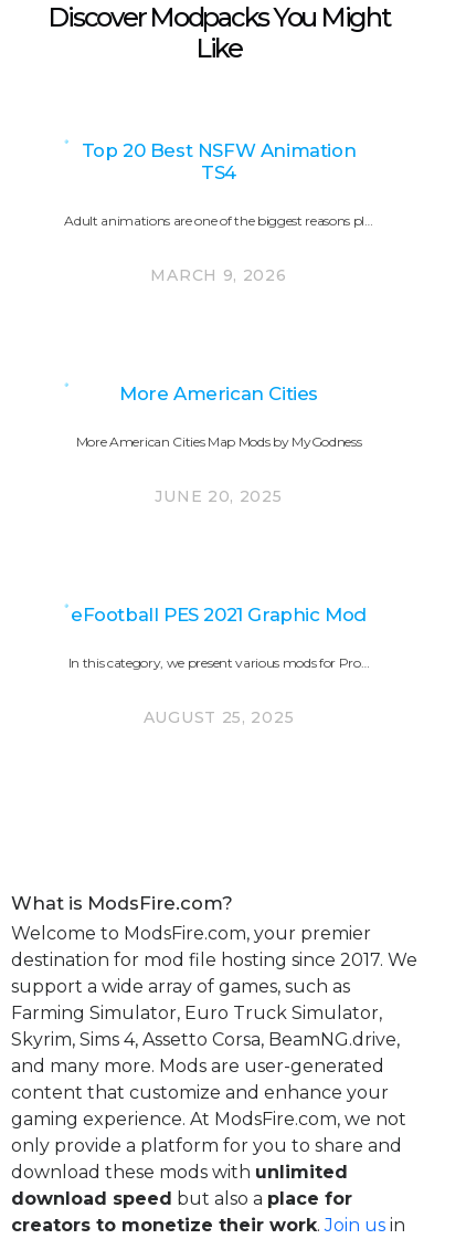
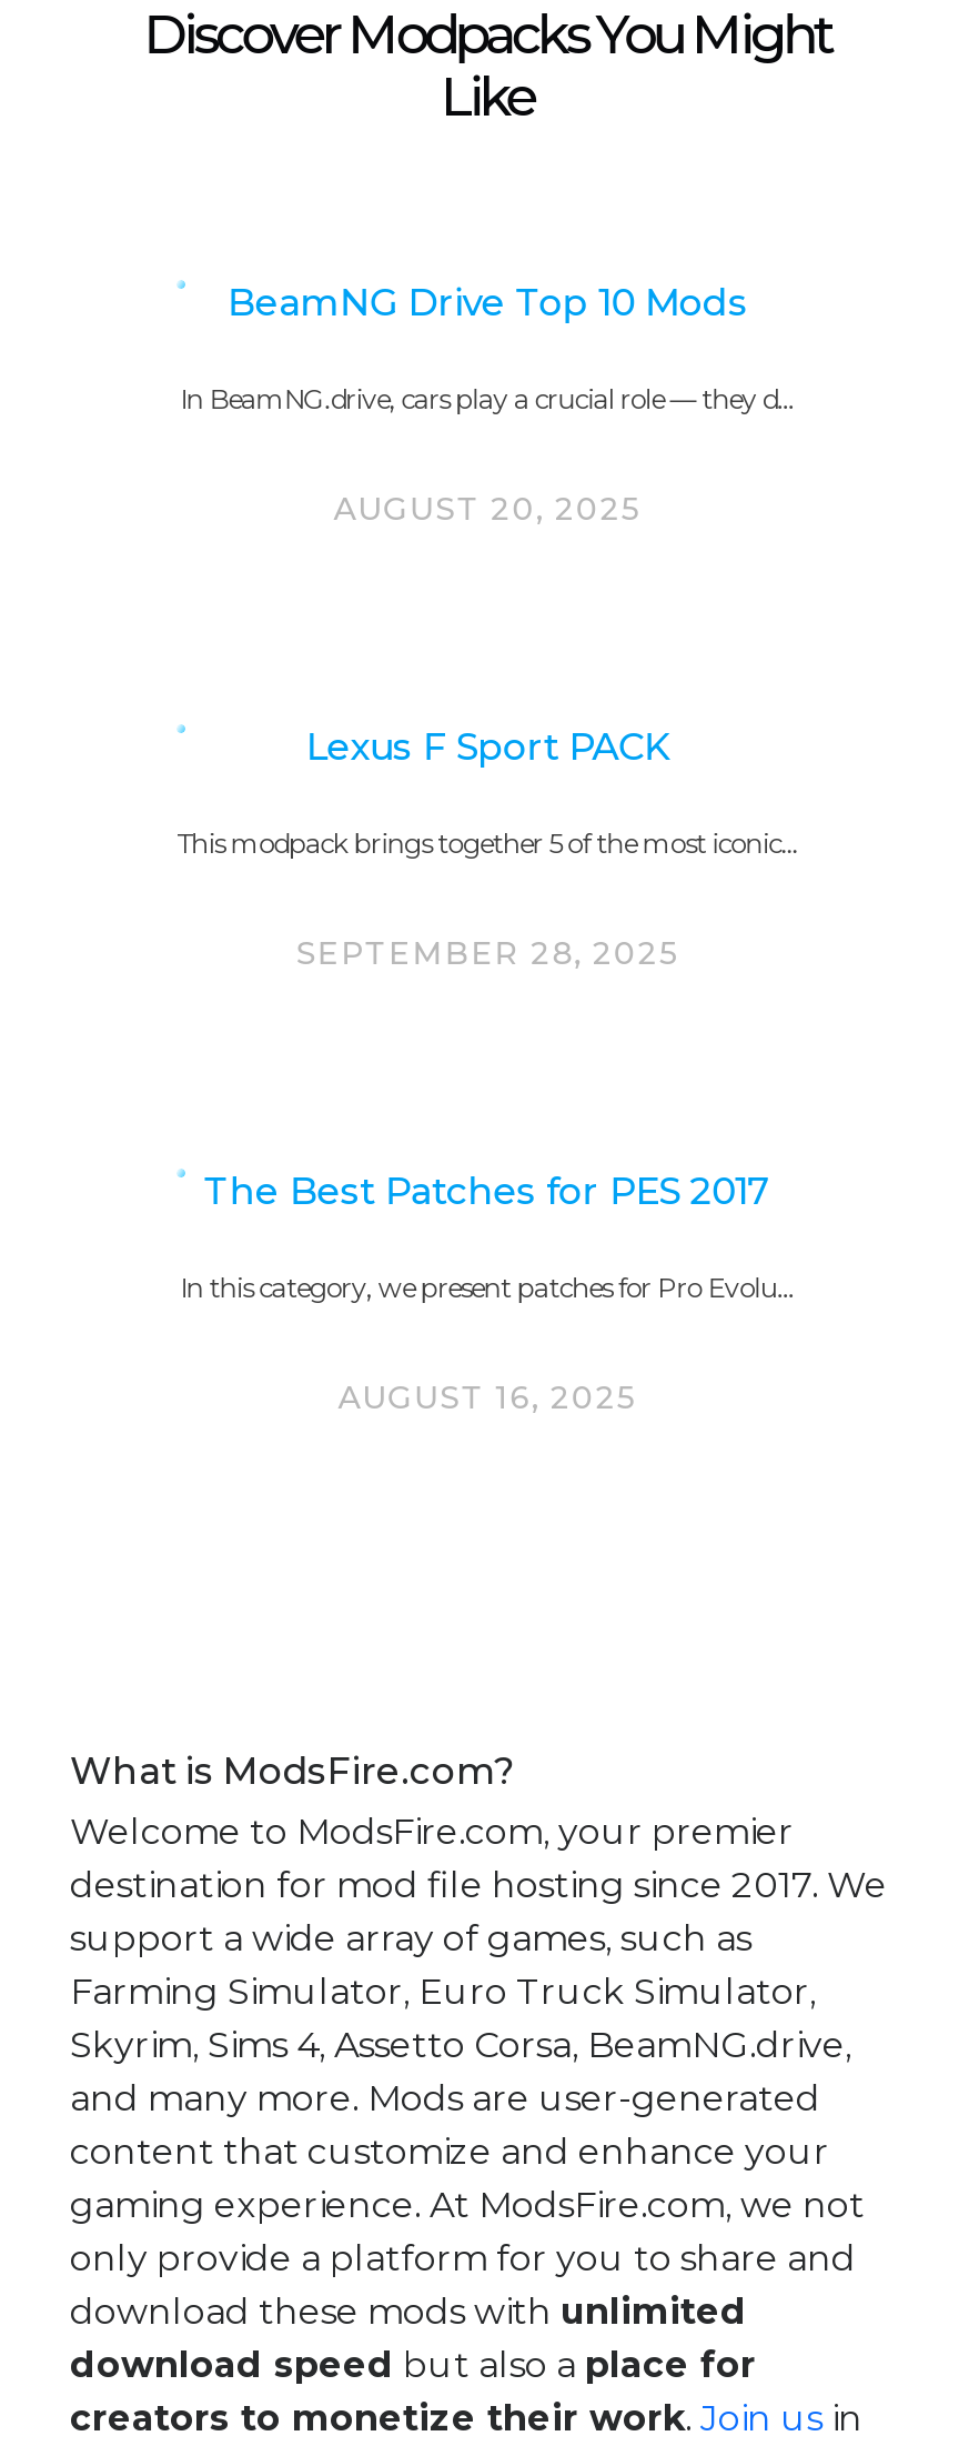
[81,139,356,183] Top 20 Best NSFW Animation | TS4 -> [227,279,747,323] BeamNG Drive Top 10 Mods
[64,212,373,228] Adult animations are one of the biggest reasons pl… -> [180,381,794,415] In BeamNG.drive, cars play a crucial role — they d…
[151,265,287,285] MARCH 9, 2026 -> [334,488,641,528] AUGUST 20, 2025
[119,382,318,404] More American Cities -> [305,723,669,768] Lexus F Sport PACK
[76,433,361,449] More American Cities Map Mods by MyGodness -> [176,826,798,859] This modpack brings together 5 of the most iconic…
[155,486,282,506] JUNE 20, 2025 -> [296,932,679,972] SEPTEMBER 28, 2025
[71,603,367,625] eFootball PES 2021 Graphic Mod -> [204,1168,771,1212] The Best Patches for PES 2017
[68,654,369,670] In this category, we present various mods for Pro… -> [180,1270,794,1303] In this category, we present patches for Pro Evolu…
[143,707,294,727] AUGUST 25, 2025 -> [338,1377,636,1417] AUGUST 16, 2025

